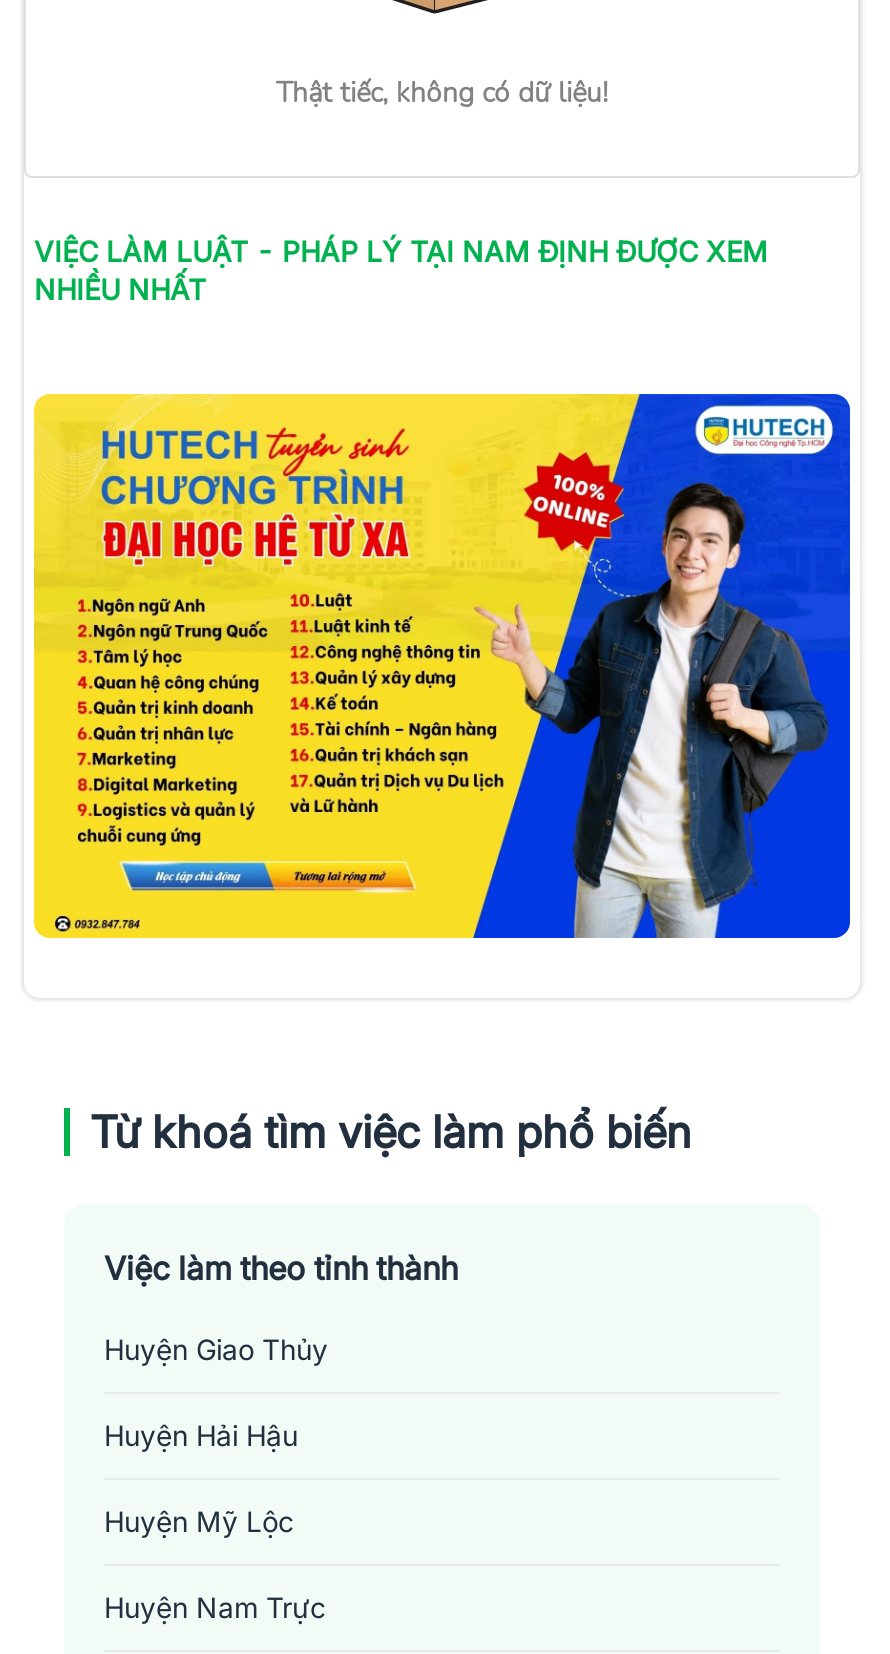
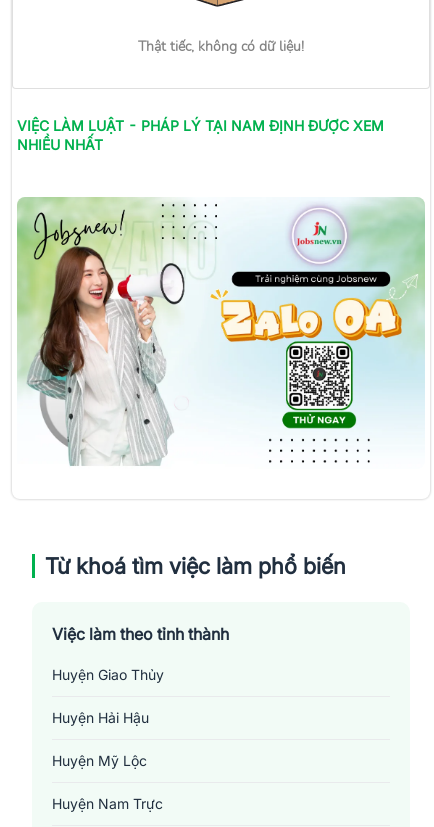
[32,392,852,940] [image] -> [16,197,425,469] [image]

